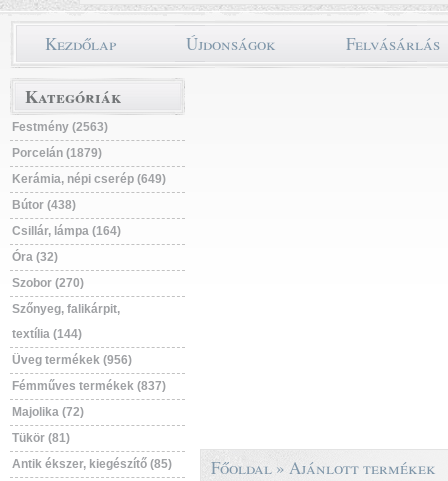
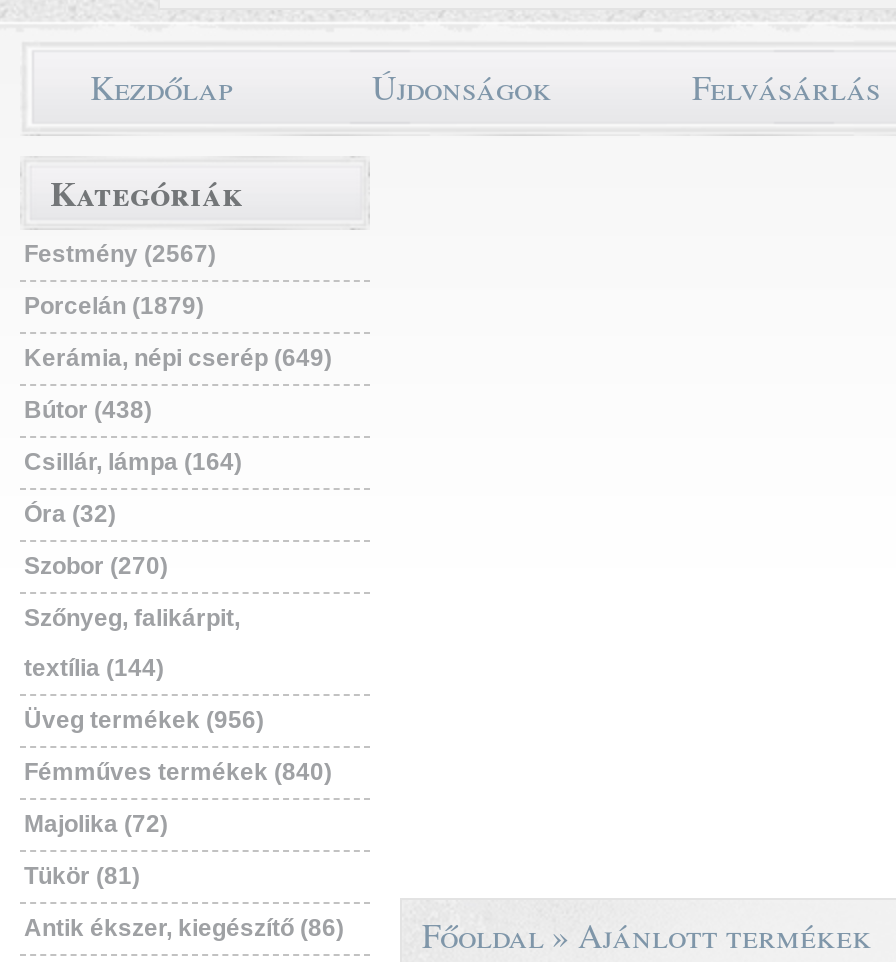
[12,120,108,134] Festmény (2563) -> [24,240,216,268] Festmény (2567)
[12,379,166,393] Fémműves termékek (837) -> [24,758,332,786] Fémműves termékek (840)
[12,457,172,471] Antik ékszer, kiegészítő (85) -> [24,914,344,942] Antik ékszer, kiegészítő (86)

